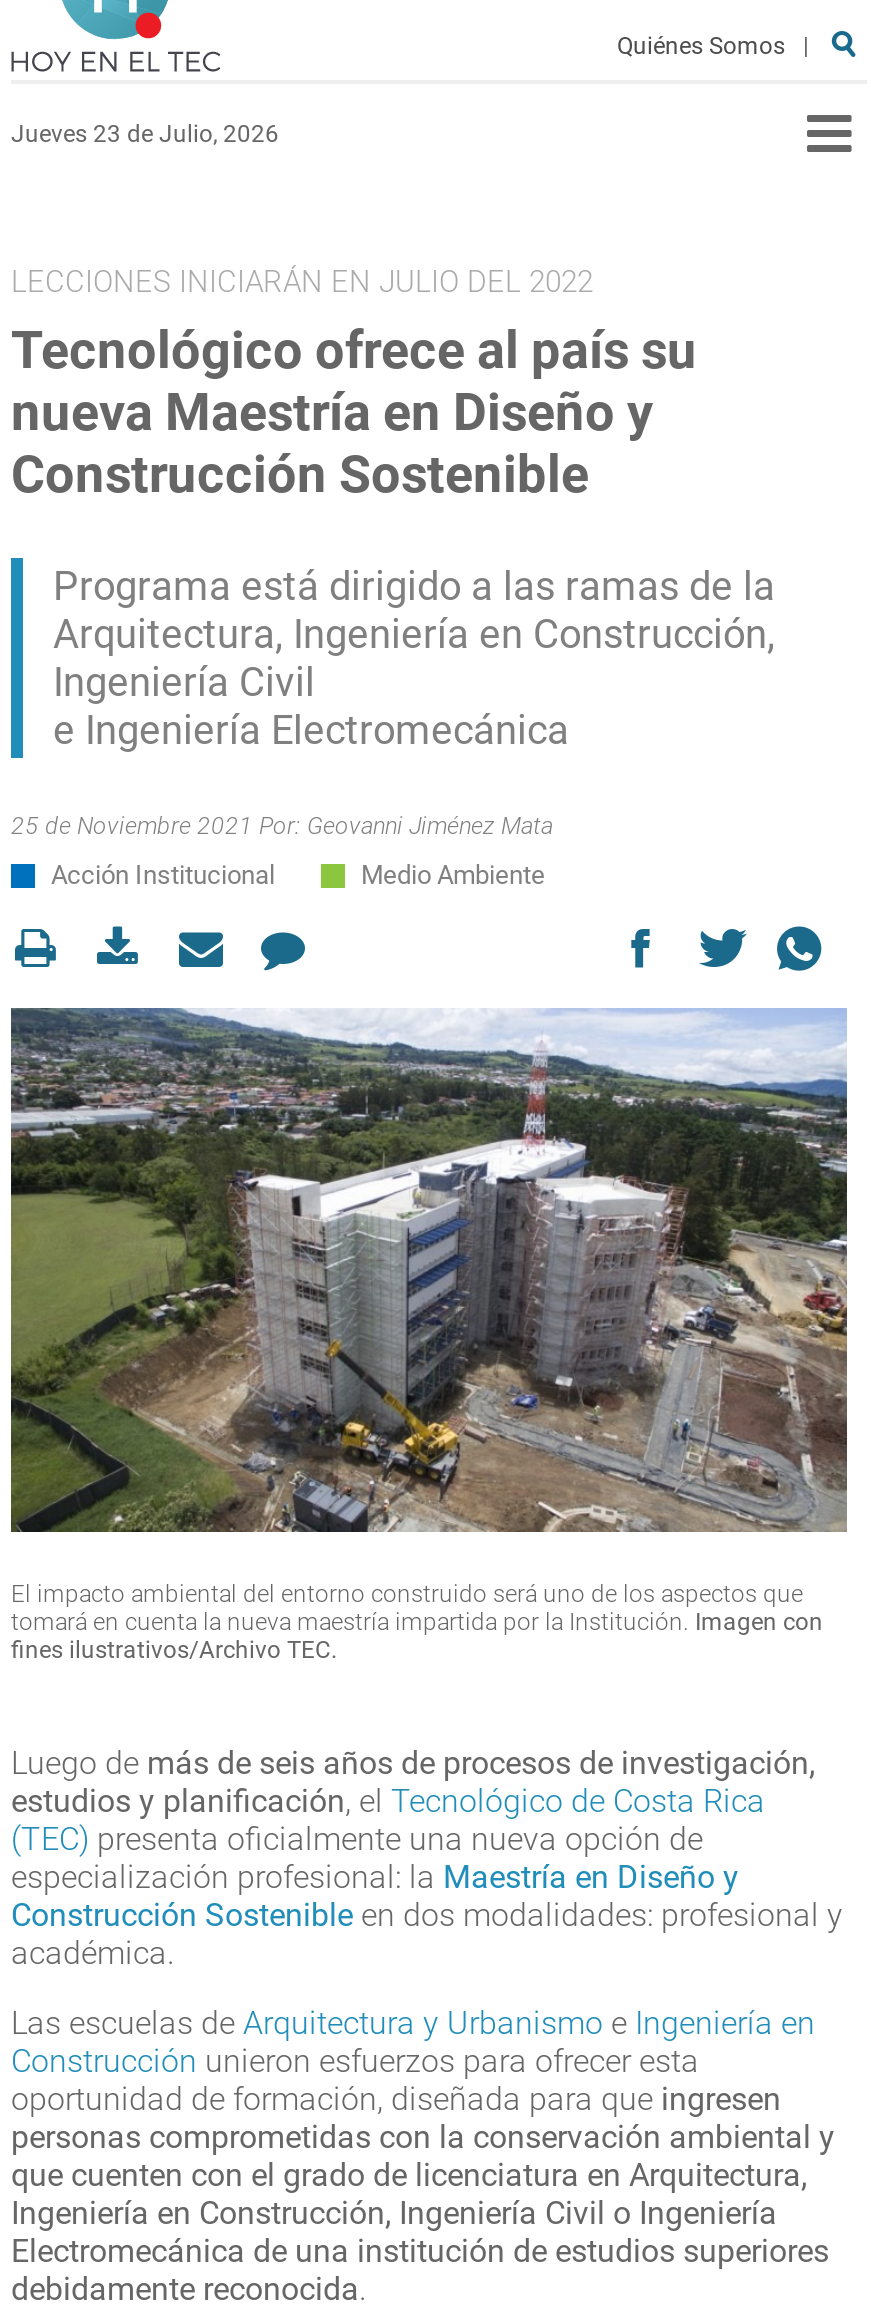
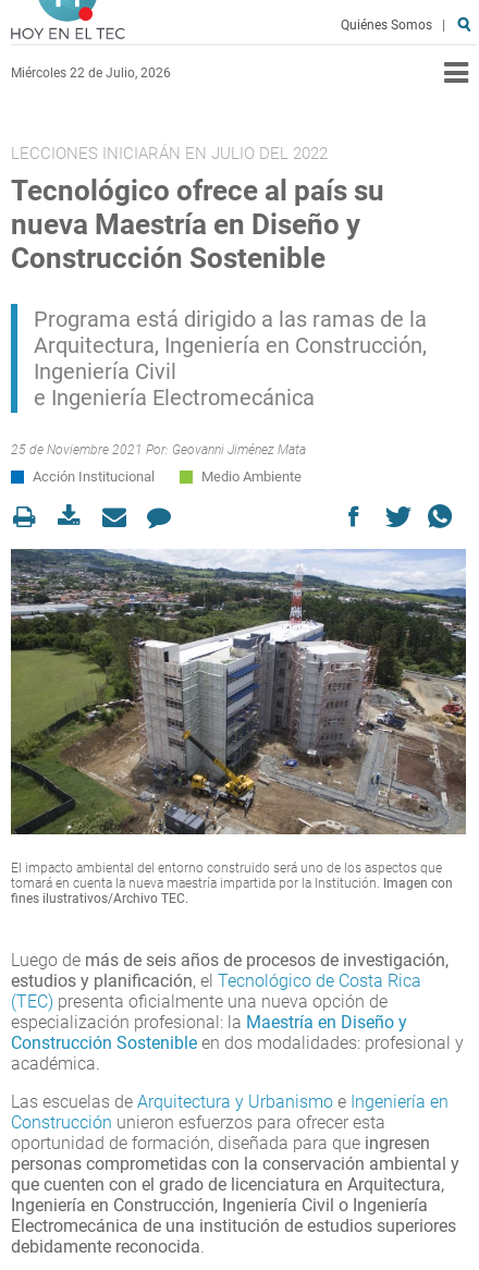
[11,120,279,148] Jueves 23 de Julio, 2026 -> [11,65,171,81] Miércoles 22 de Julio, 2026

